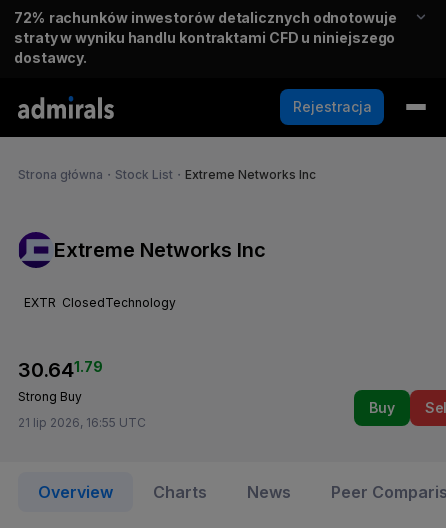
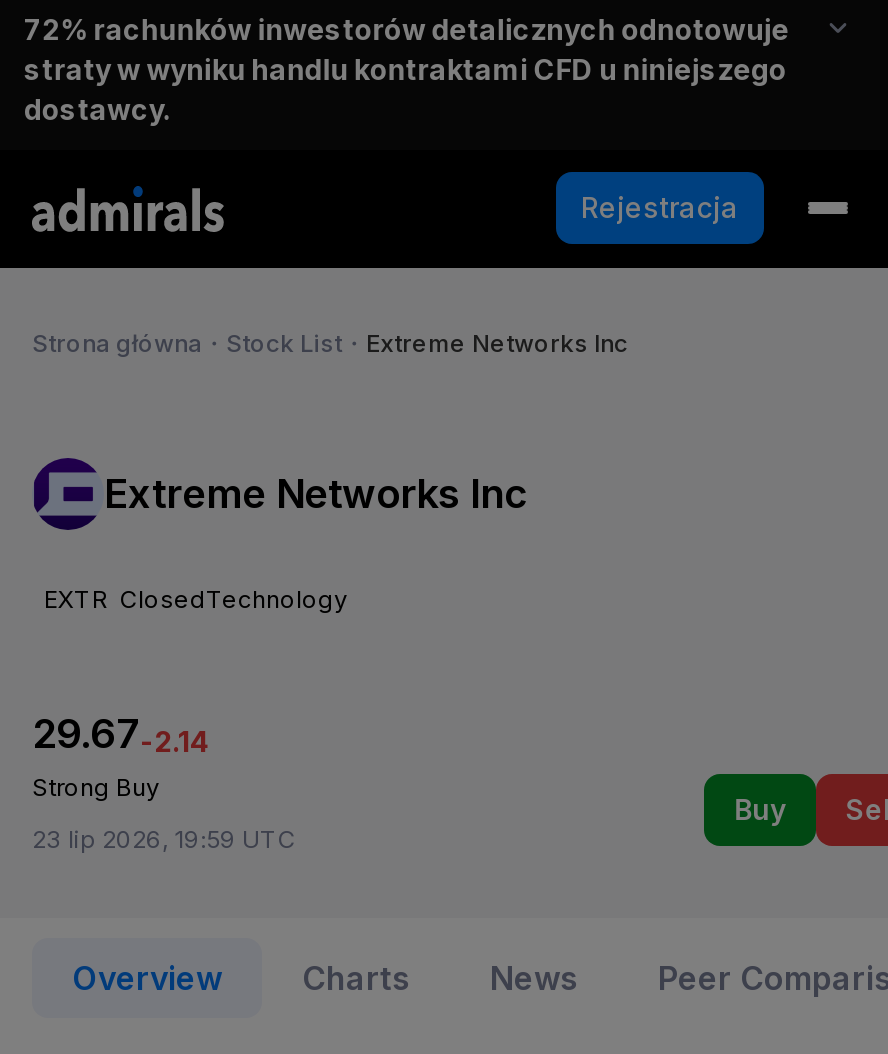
[18,358,103,382] 30.641.79 -> [32,711,210,759] 29.67-2.14
[18,415,146,430] 21 lip 2026, 16:55 UTC -> [32,825,296,855] 23 lip 2026, 19:59 UTC

